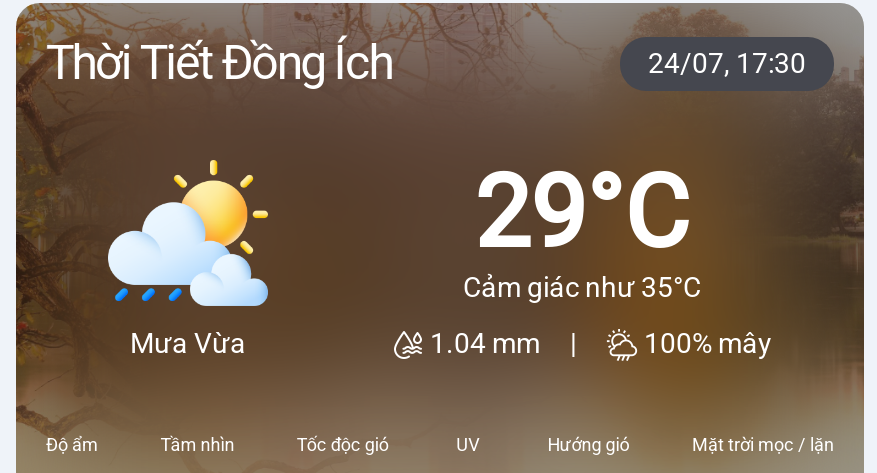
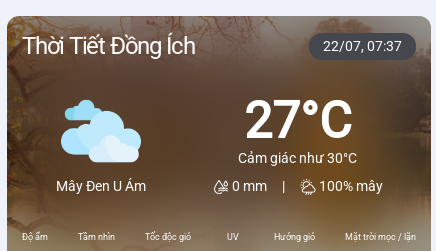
[648,46,806,78] 24/07, 17:30 -> [323,37,402,53] 22/07, 07:37
[106,159,284,359] [image] | Mưa Vừa -> [53,95,145,194] [image] | Mây Đen U Ám
[463,154,701,302] 29°C | Cảm giác như 35°C -> [238,91,357,165] 27°C | Cảm giác như 30°C
[424,326,540,358] 1.04 mm -> [228,177,266,193] 0 mm

